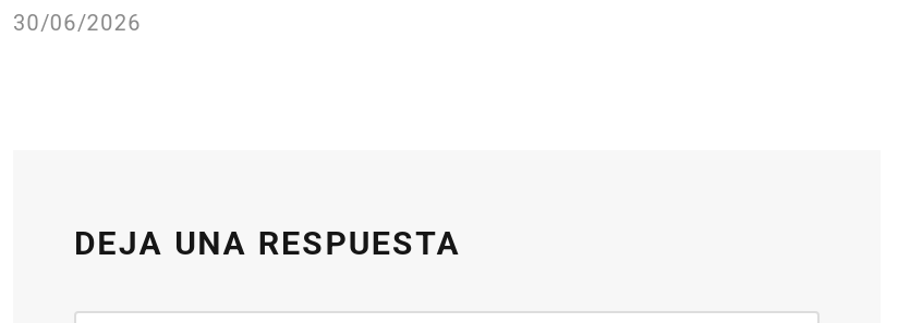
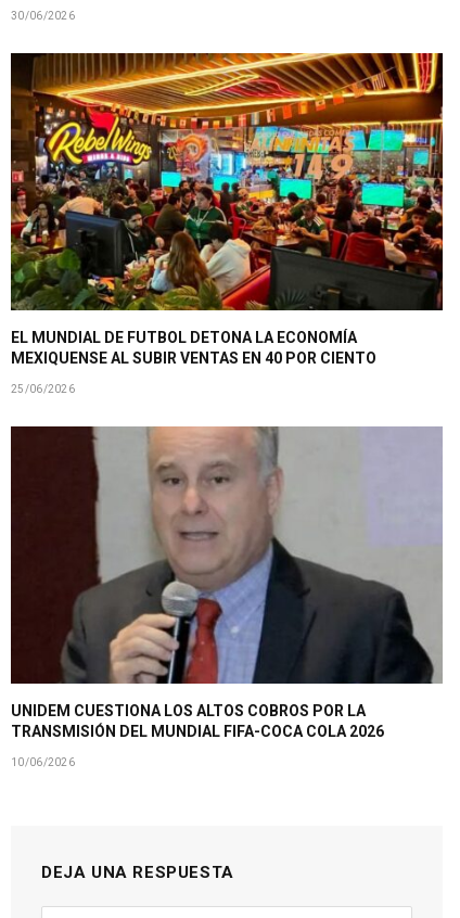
none -> [10,52,444,395] [image] | EL MUNDIAL DE FUTBOL DETONA LA ECONOMÍA | MEXIQUENSE AL SUBIR VENTAS EN 40 POR CIENTO | 25/06/2026
none -> [10,425,443,768] [image] | UNIDEM CUESTIONA LOS ALTOS COBROS POR LA | TRANSMISIÓN DEL MUNDIAL FIFA-COCA COLA 2026 | 10/06/2026

